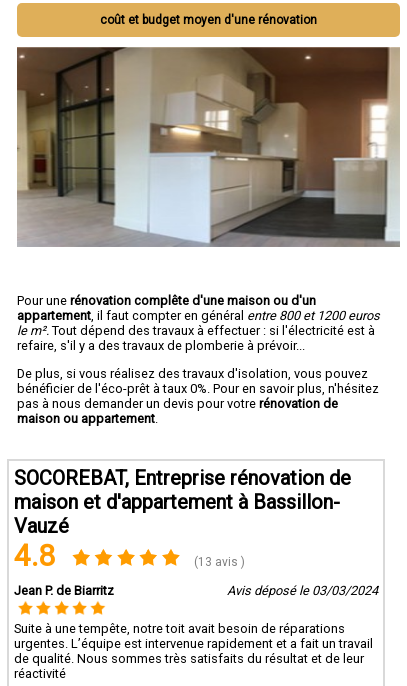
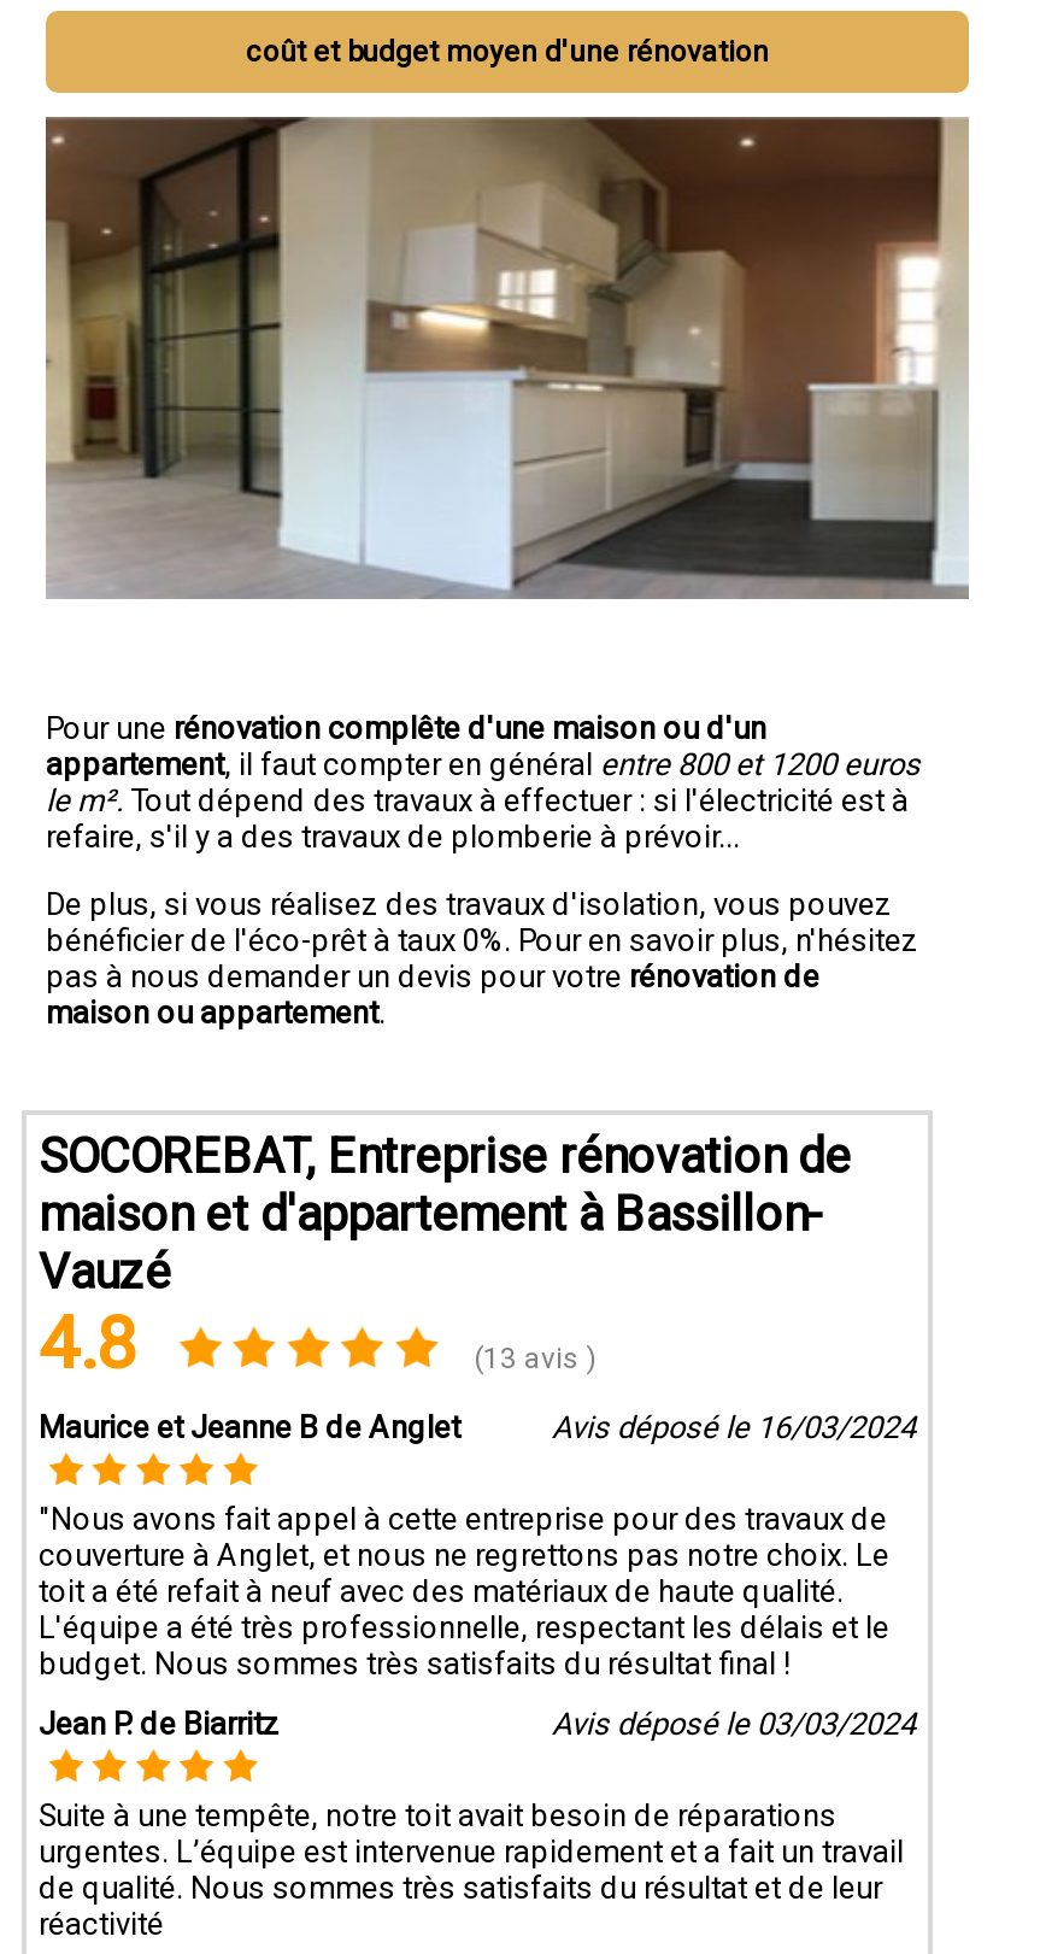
none -> [39,1408,916,1680] Maurice et Jeanne B de Anglet | Avis déposé le 16/03/2024 | "Nous avons fait appel à cette entreprise pour des travaux de | couverture à Anglet, et nous ne regrettons pas notre choix. Le | toit a été refait à neuf avec des matériaux de haute qualité. | L'équipe a été très professionnelle, respectant les délais et le | budget. Nous sommes très satisfaits du résultat final !

